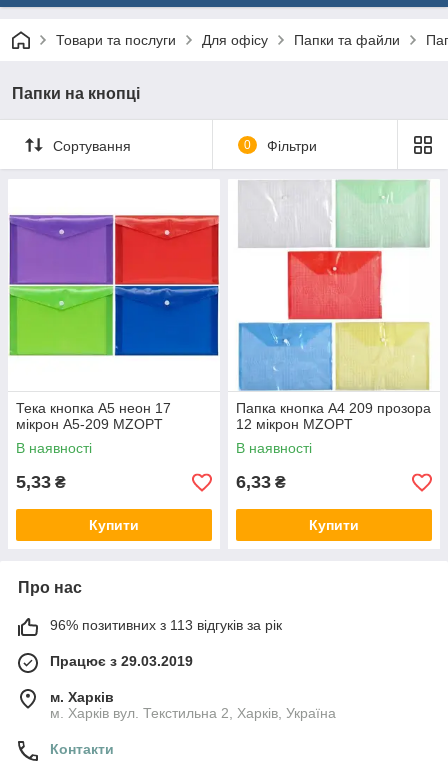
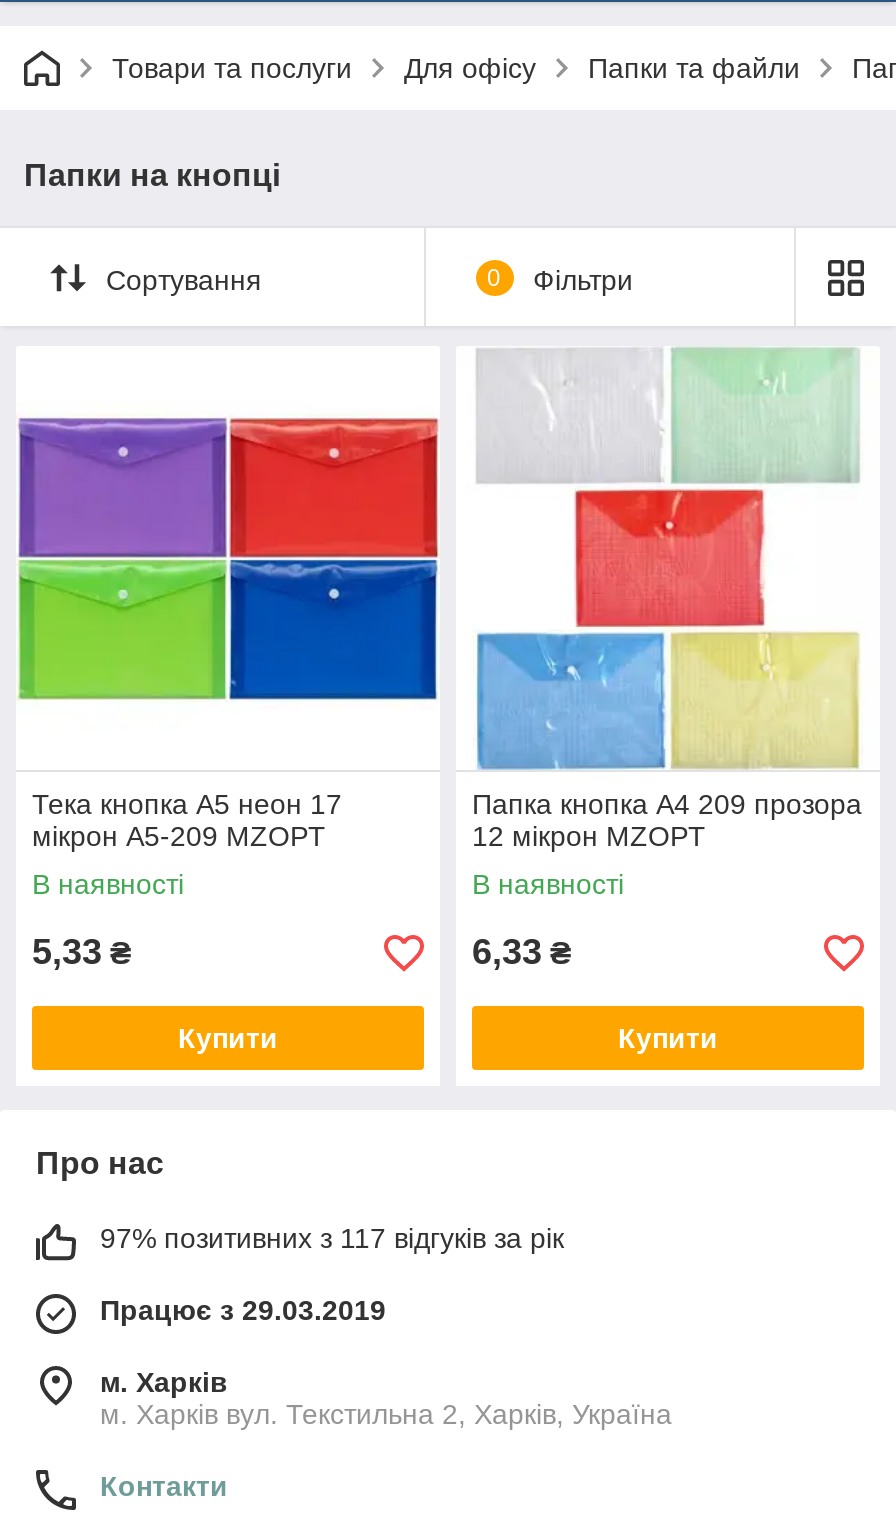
[50,617,282,633] 96% позитивних з 113 відгуків за рік -> [100,1222,564,1254] 97% позитивних з 117 відгуків за рік

